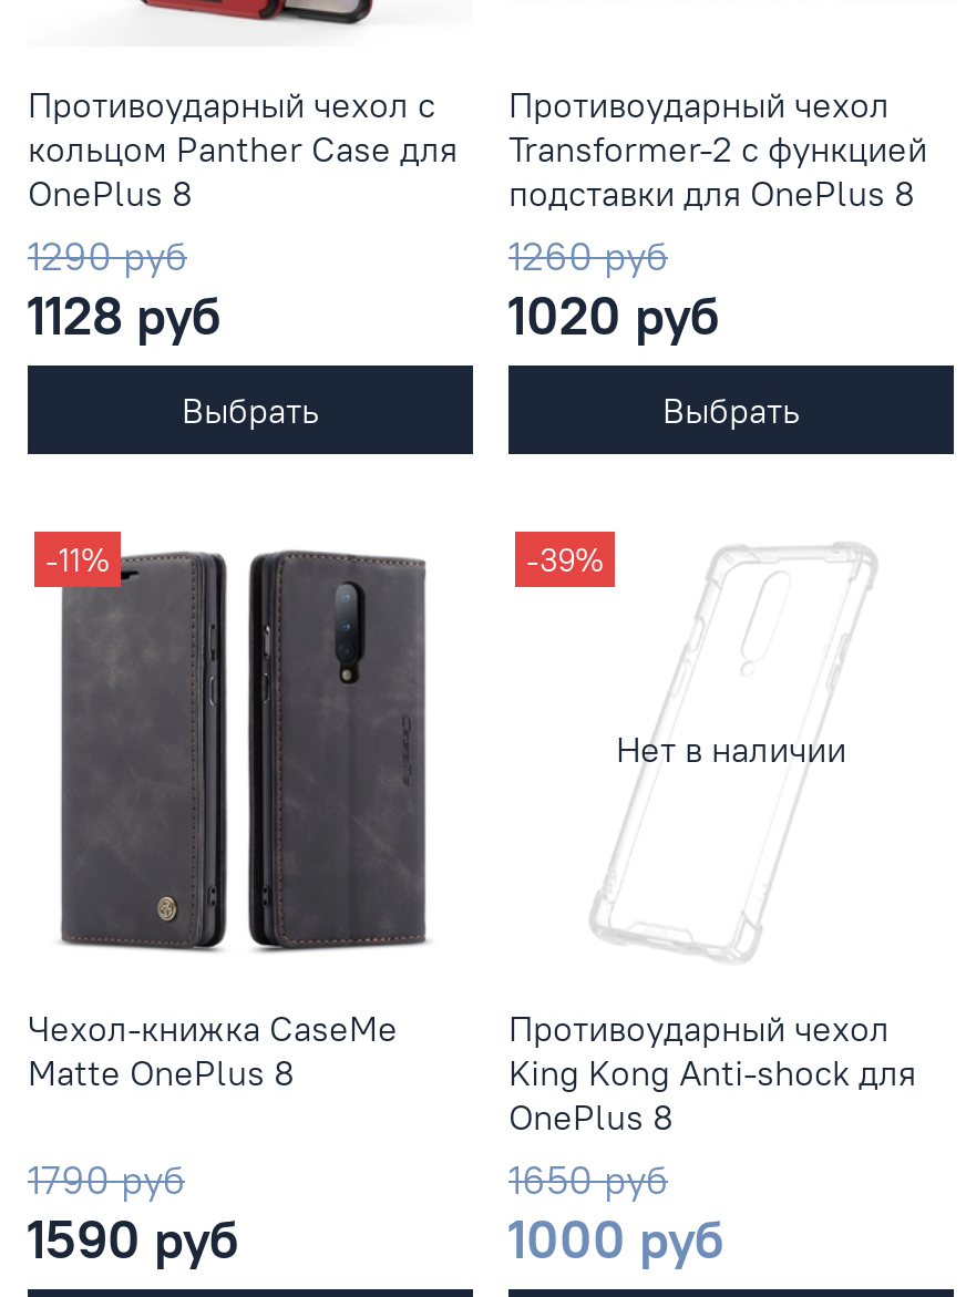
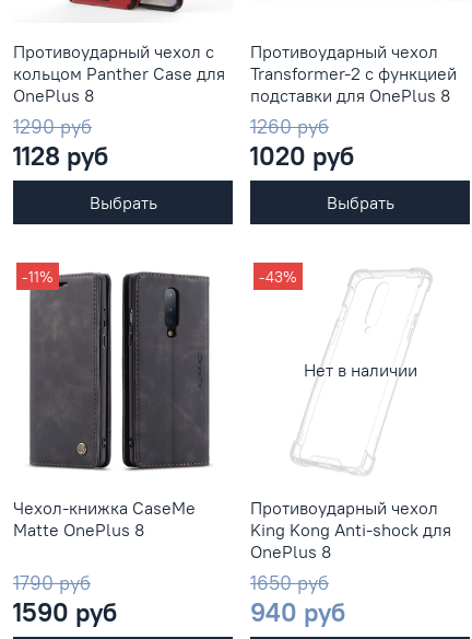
[526,539,604,579] -39% -> [259,266,297,286] -43%
[508,1206,723,1273] 1000 руб -> [250,596,345,629] 940 руб

